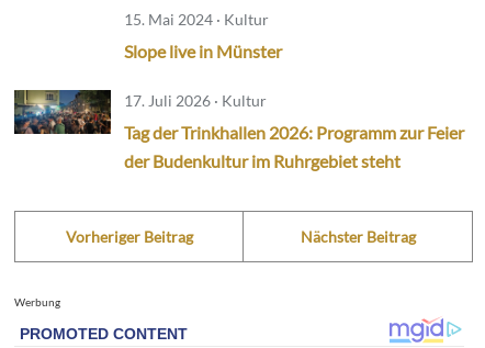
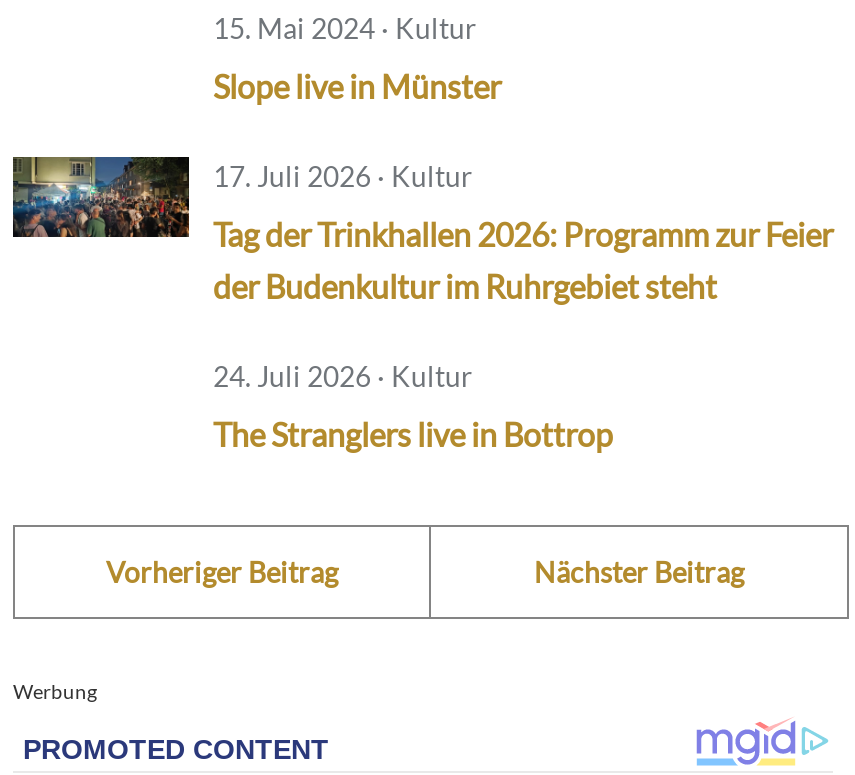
none -> [213,359,613,453] 24. Juli 2026 · Kultur | The Stranglers live in Bottrop

